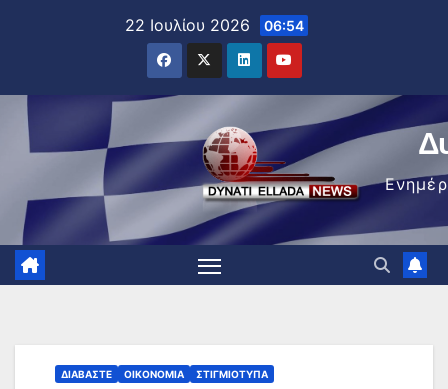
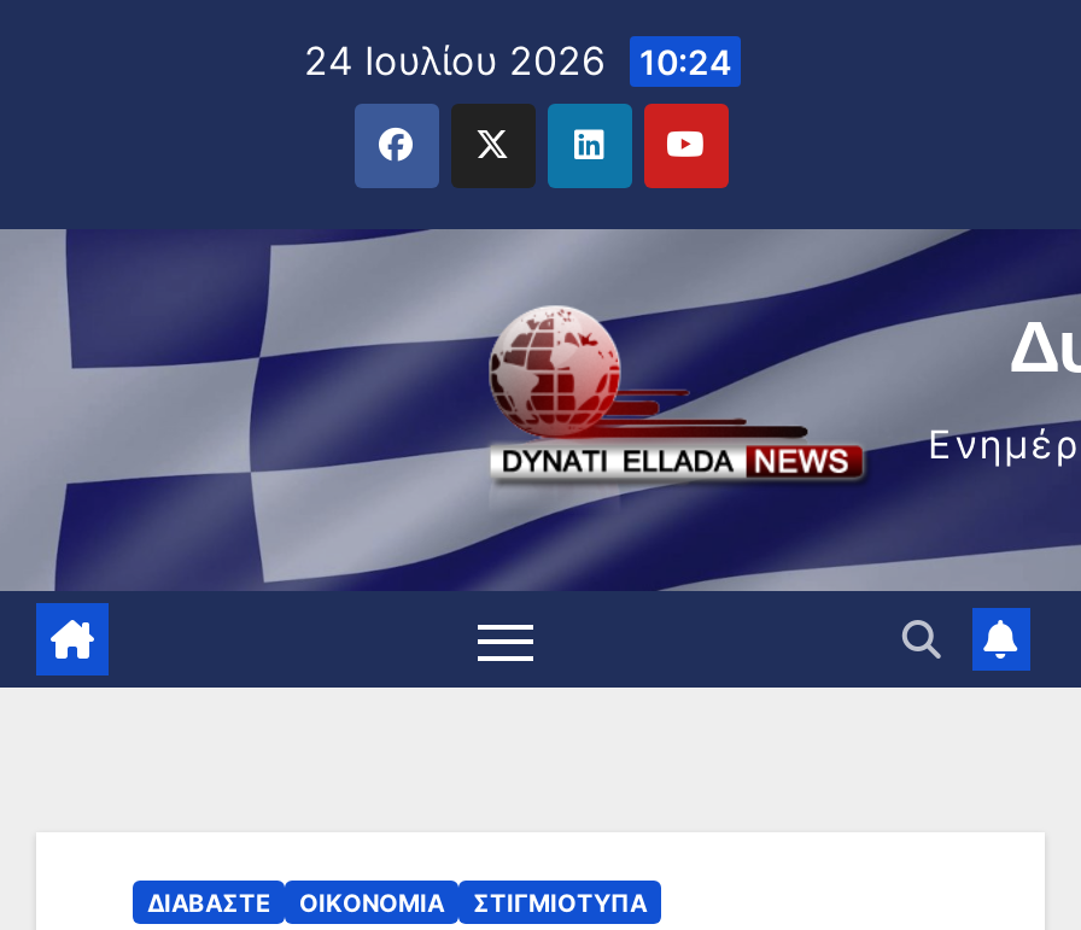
[125,15,304,35] 22 Ιουλίου 2026 06:54 -> [304,36,731,84] 24 Ιουλίου 2026 10:24

